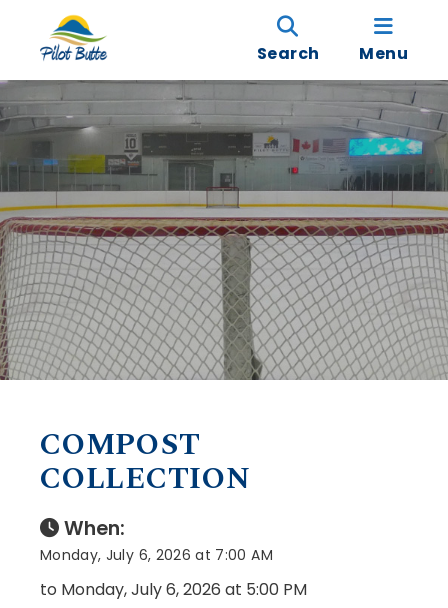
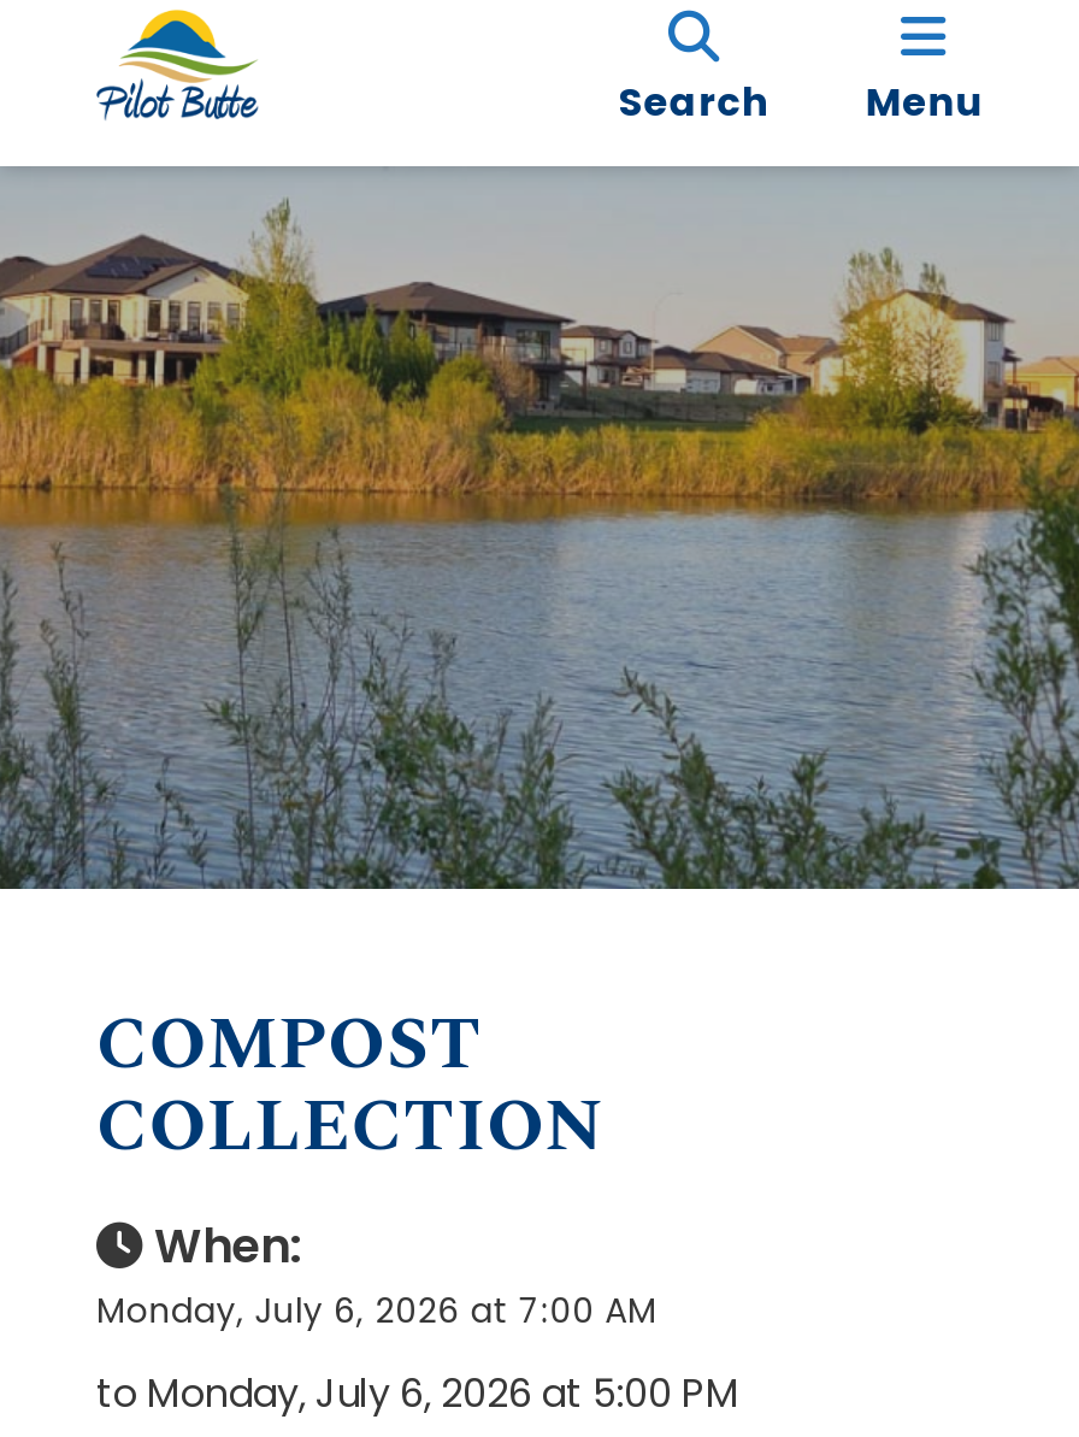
[3,80,445,380] [image] -> [7,166,1072,889] [image]

